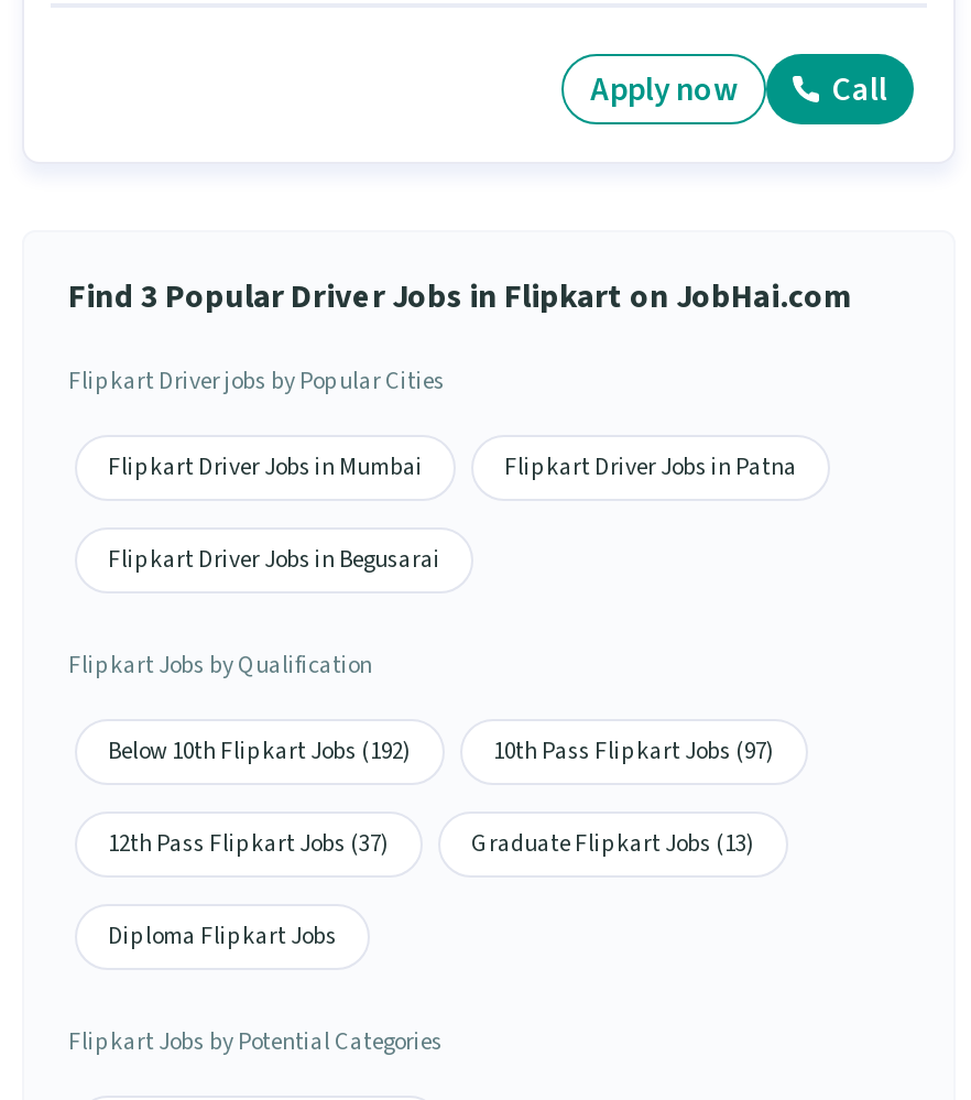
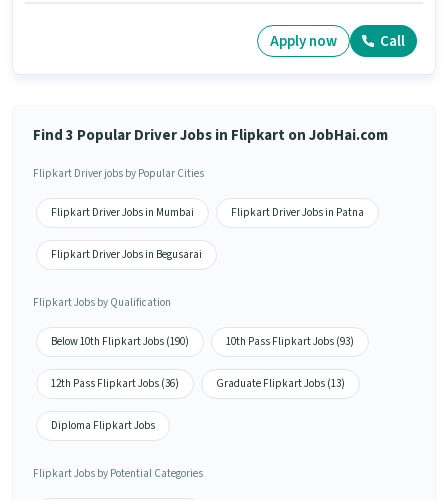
[108,735,412,768] Below 10th Flipkart Jobs (192) -> [51,334,189,349] Below 10th Flipkart Jobs (190)
[493,735,775,768] 10th Pass Flipkart Jobs (97) -> [226,334,354,349] 10th Pass Flipkart Jobs (93)
[108,828,390,861] 12th Pass Flipkart Jobs (37) -> [51,376,179,391] 12th Pass Flipkart Jobs (36)

